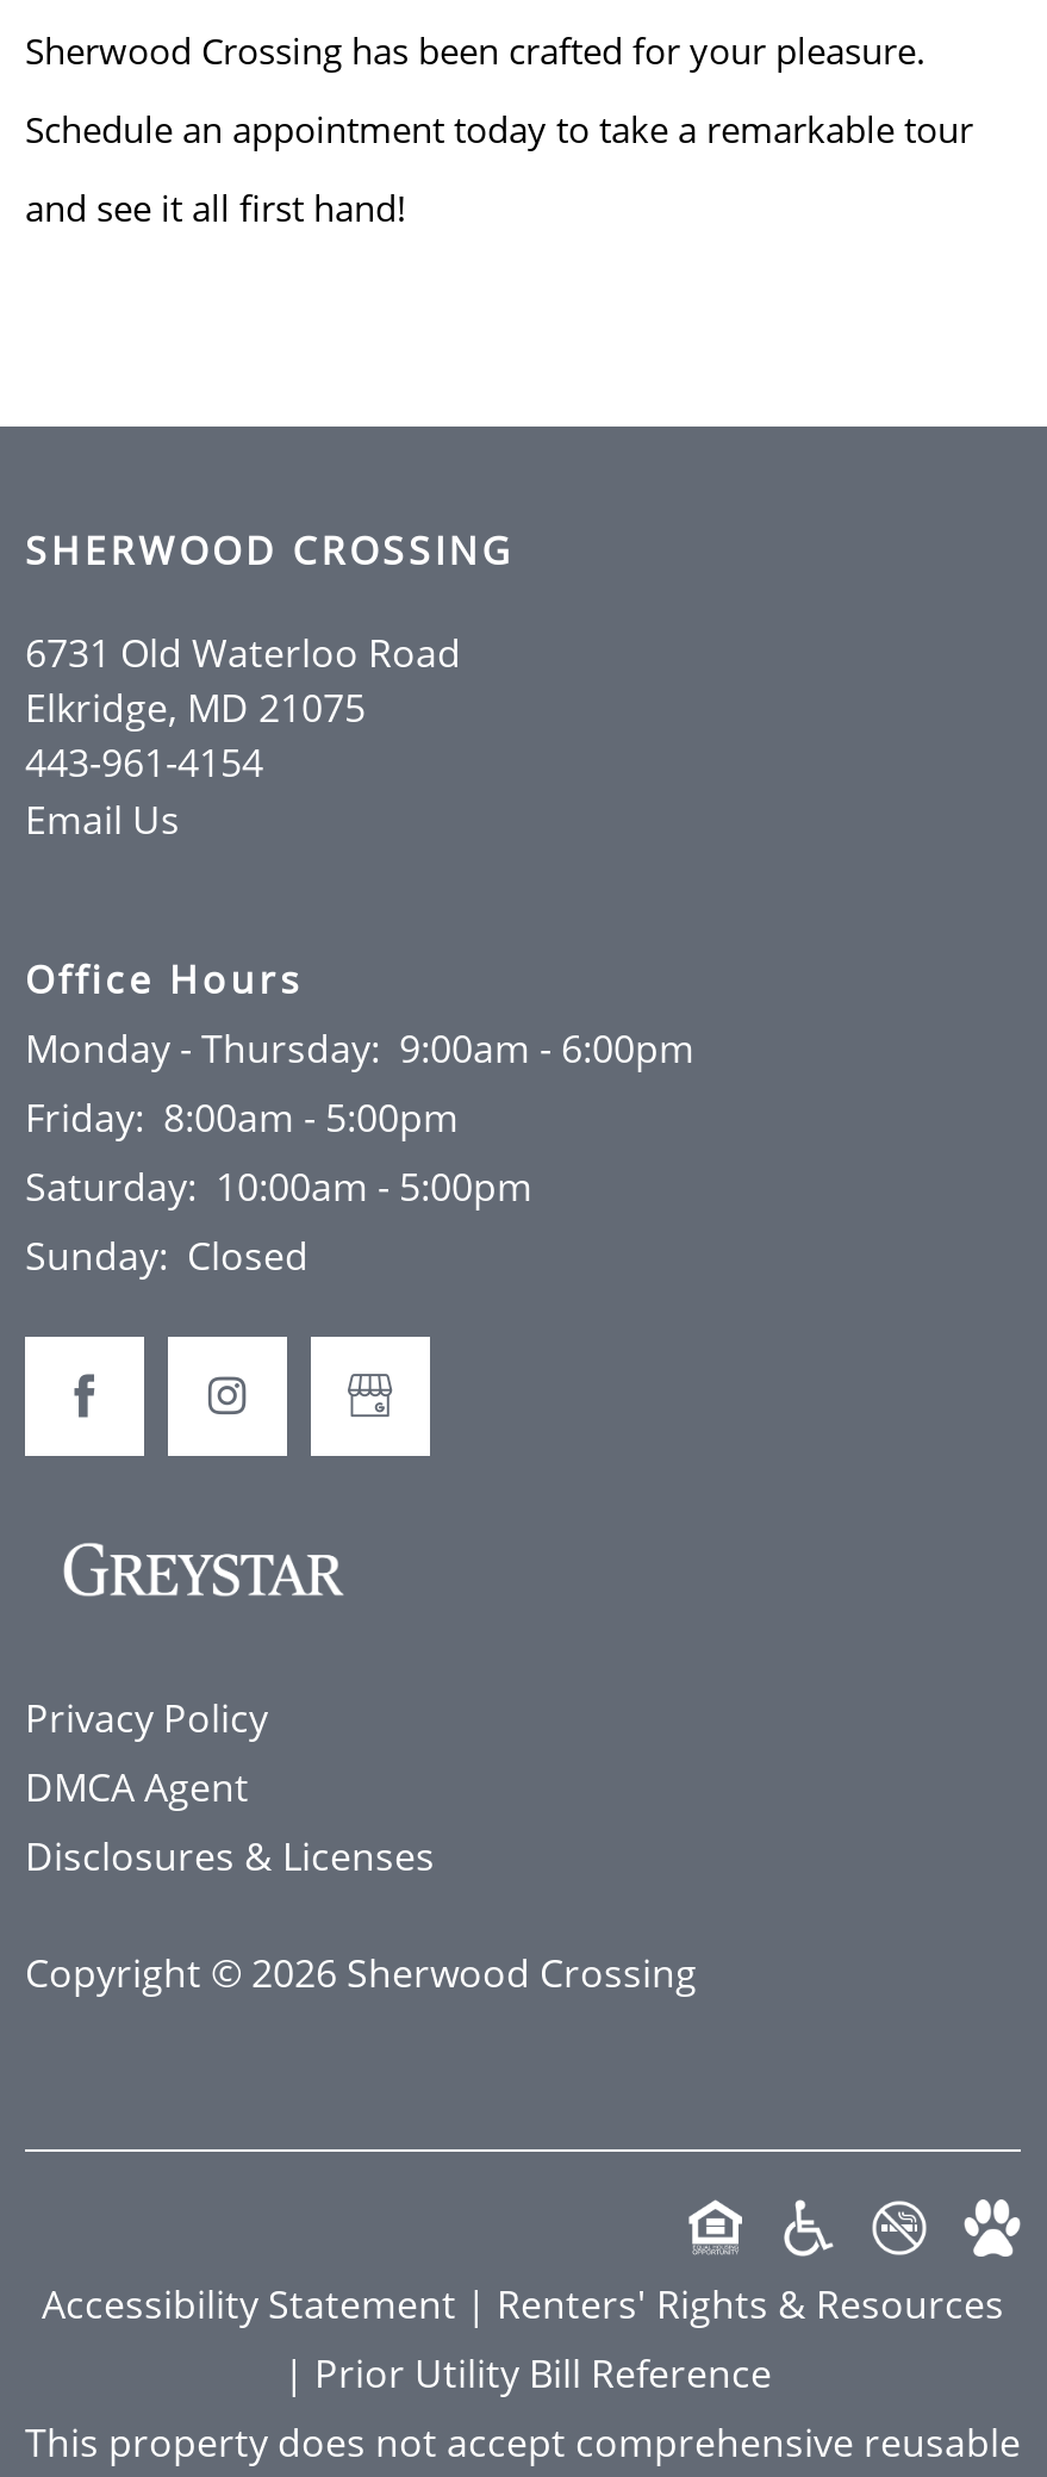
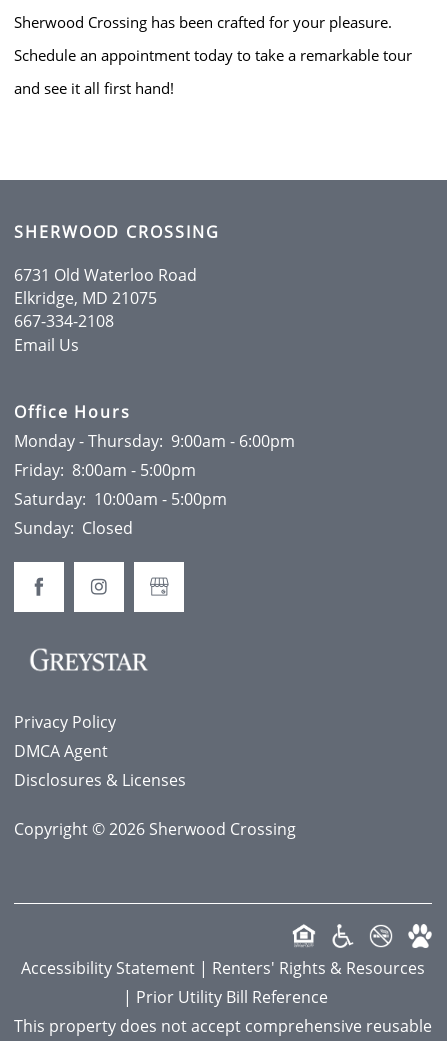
[25,737,263,787] 443-961-4154 -> [14,310,114,331] 667-334-2108

